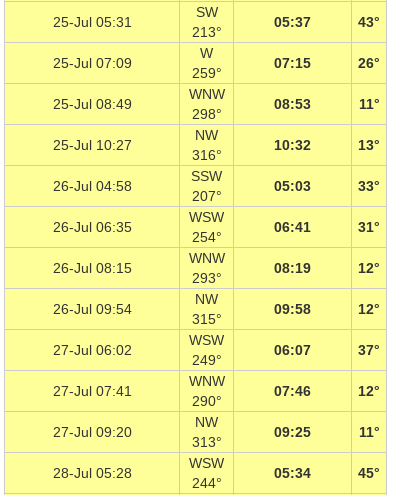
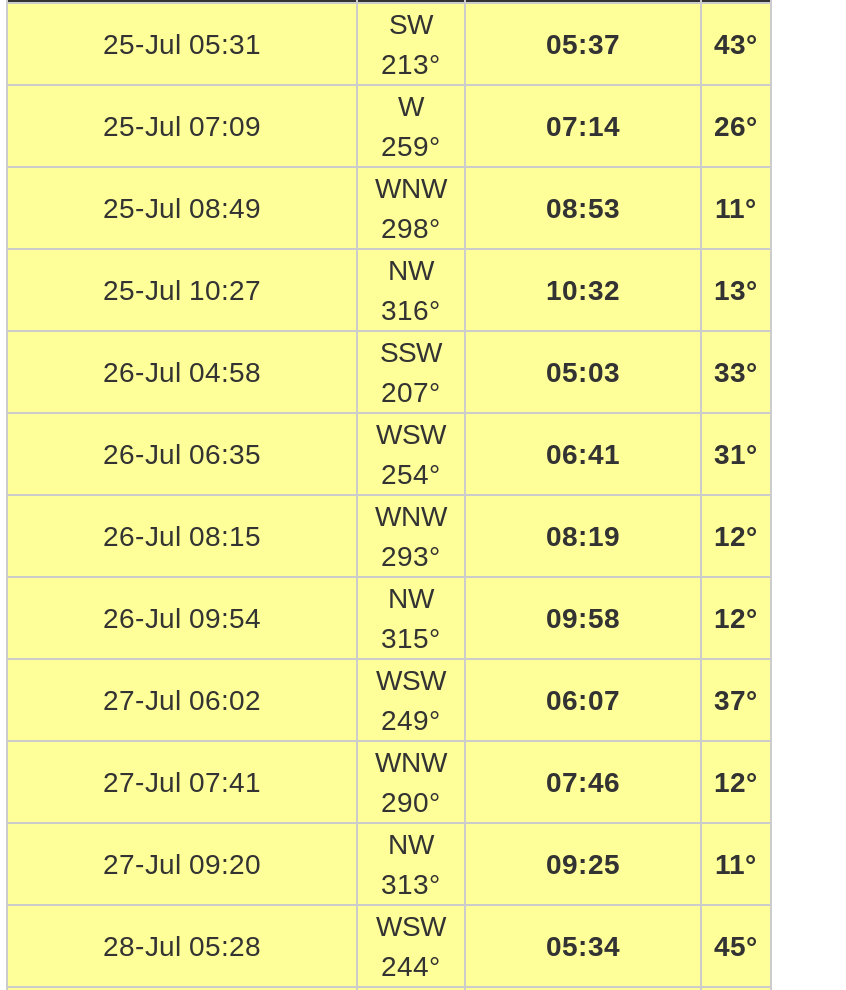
[274,55,311,71] 07:15 -> [546,110,620,142] 07:14

